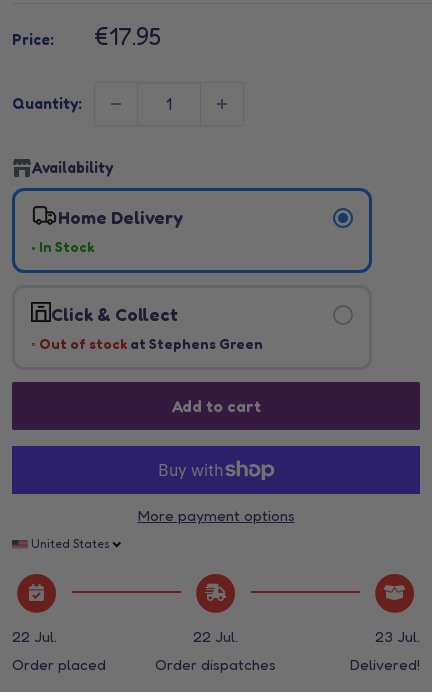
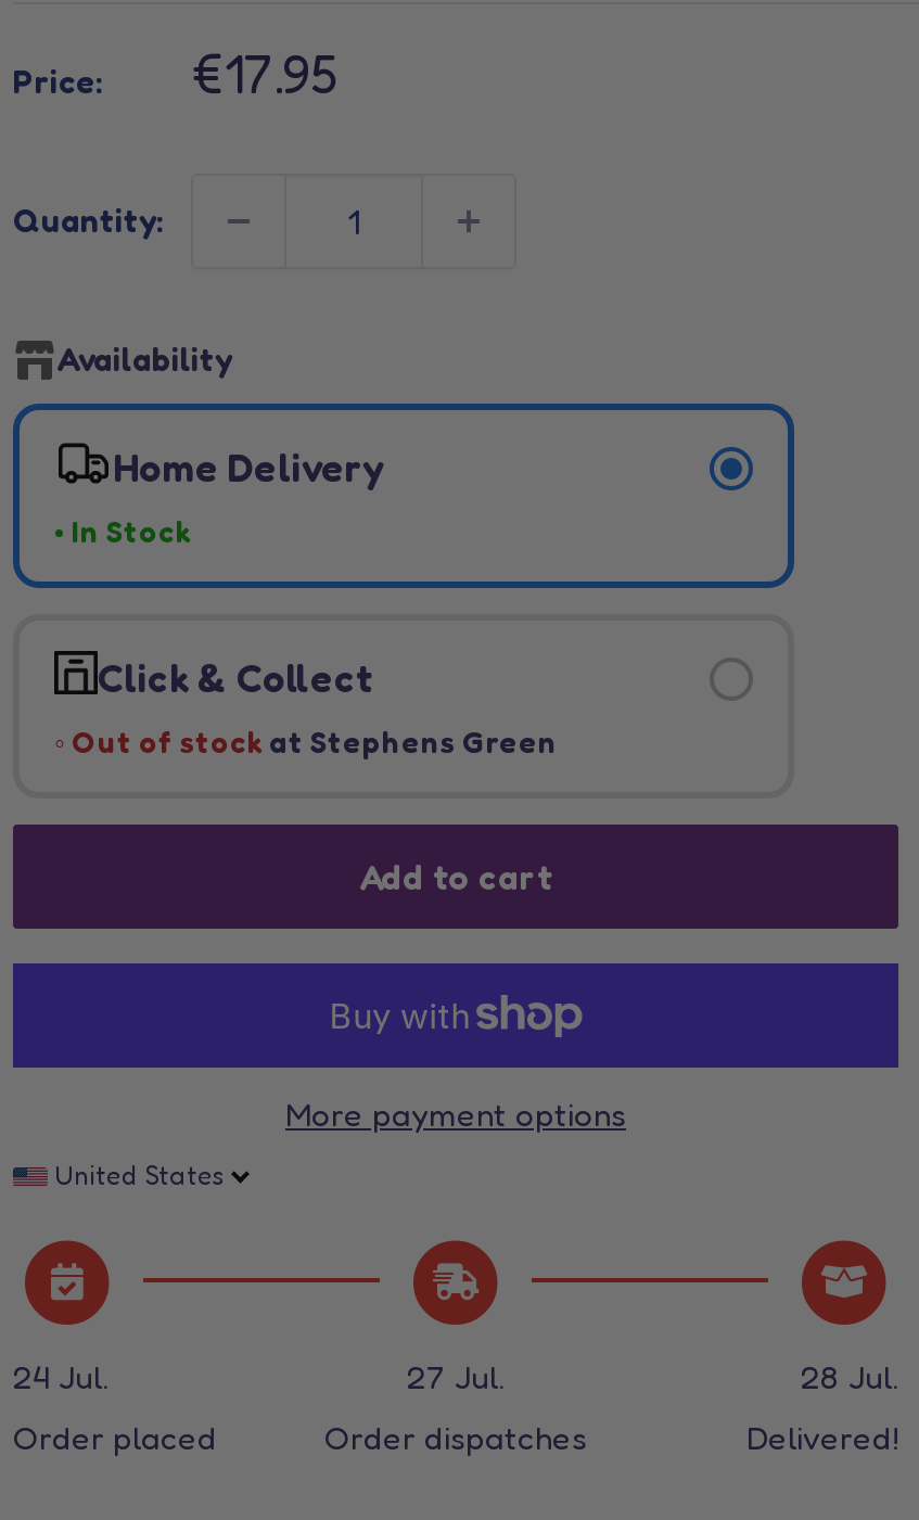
[12,626,57,645] 22 Jul. -> [13,1355,109,1396] 24 Jul.
[193,626,238,645] 22 Jul. -> [407,1355,505,1396] 27 Jul.
[375,626,420,645] 23 Jul. -> [801,1355,898,1396] 28 Jul.

